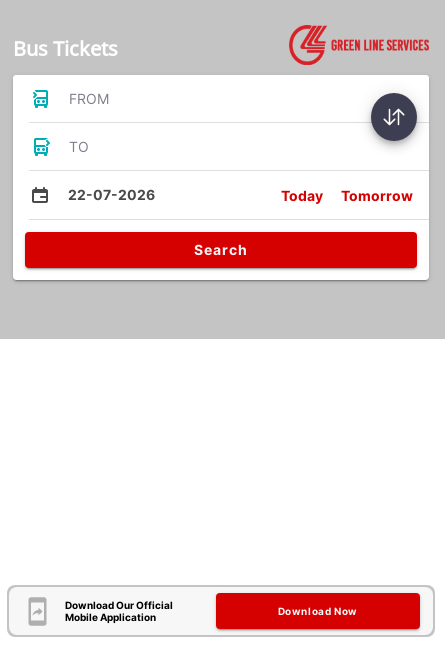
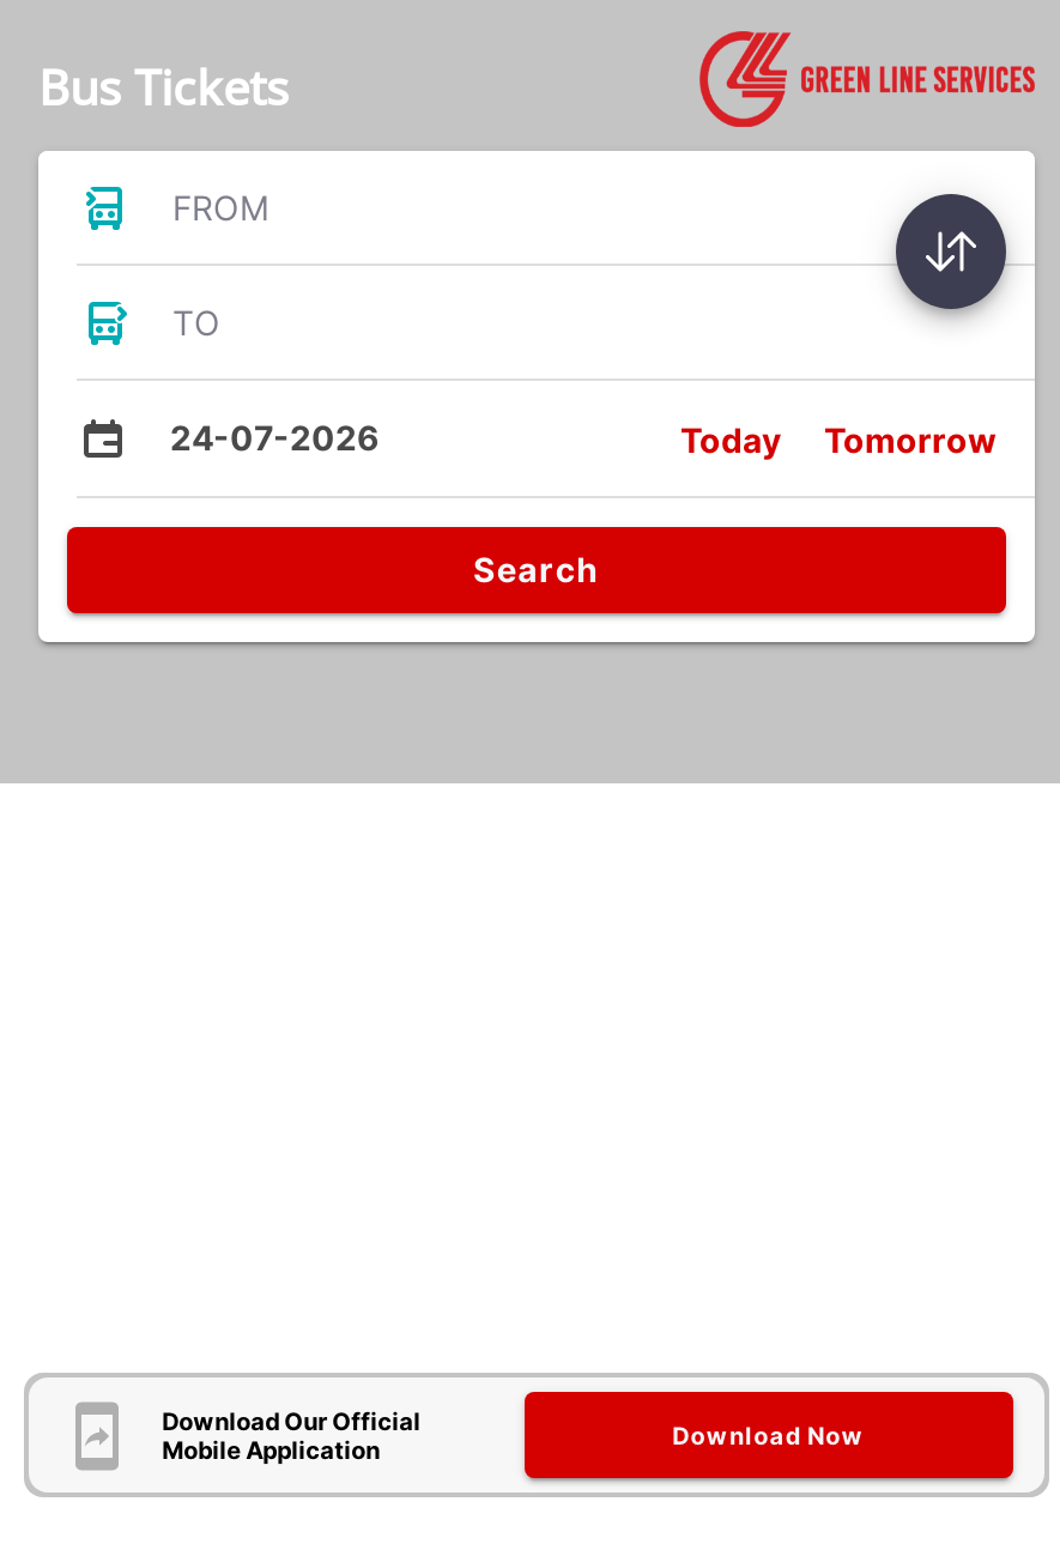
[68,186,155,203] 22-07-2026 -> [170,417,378,458] 24-07-2026

